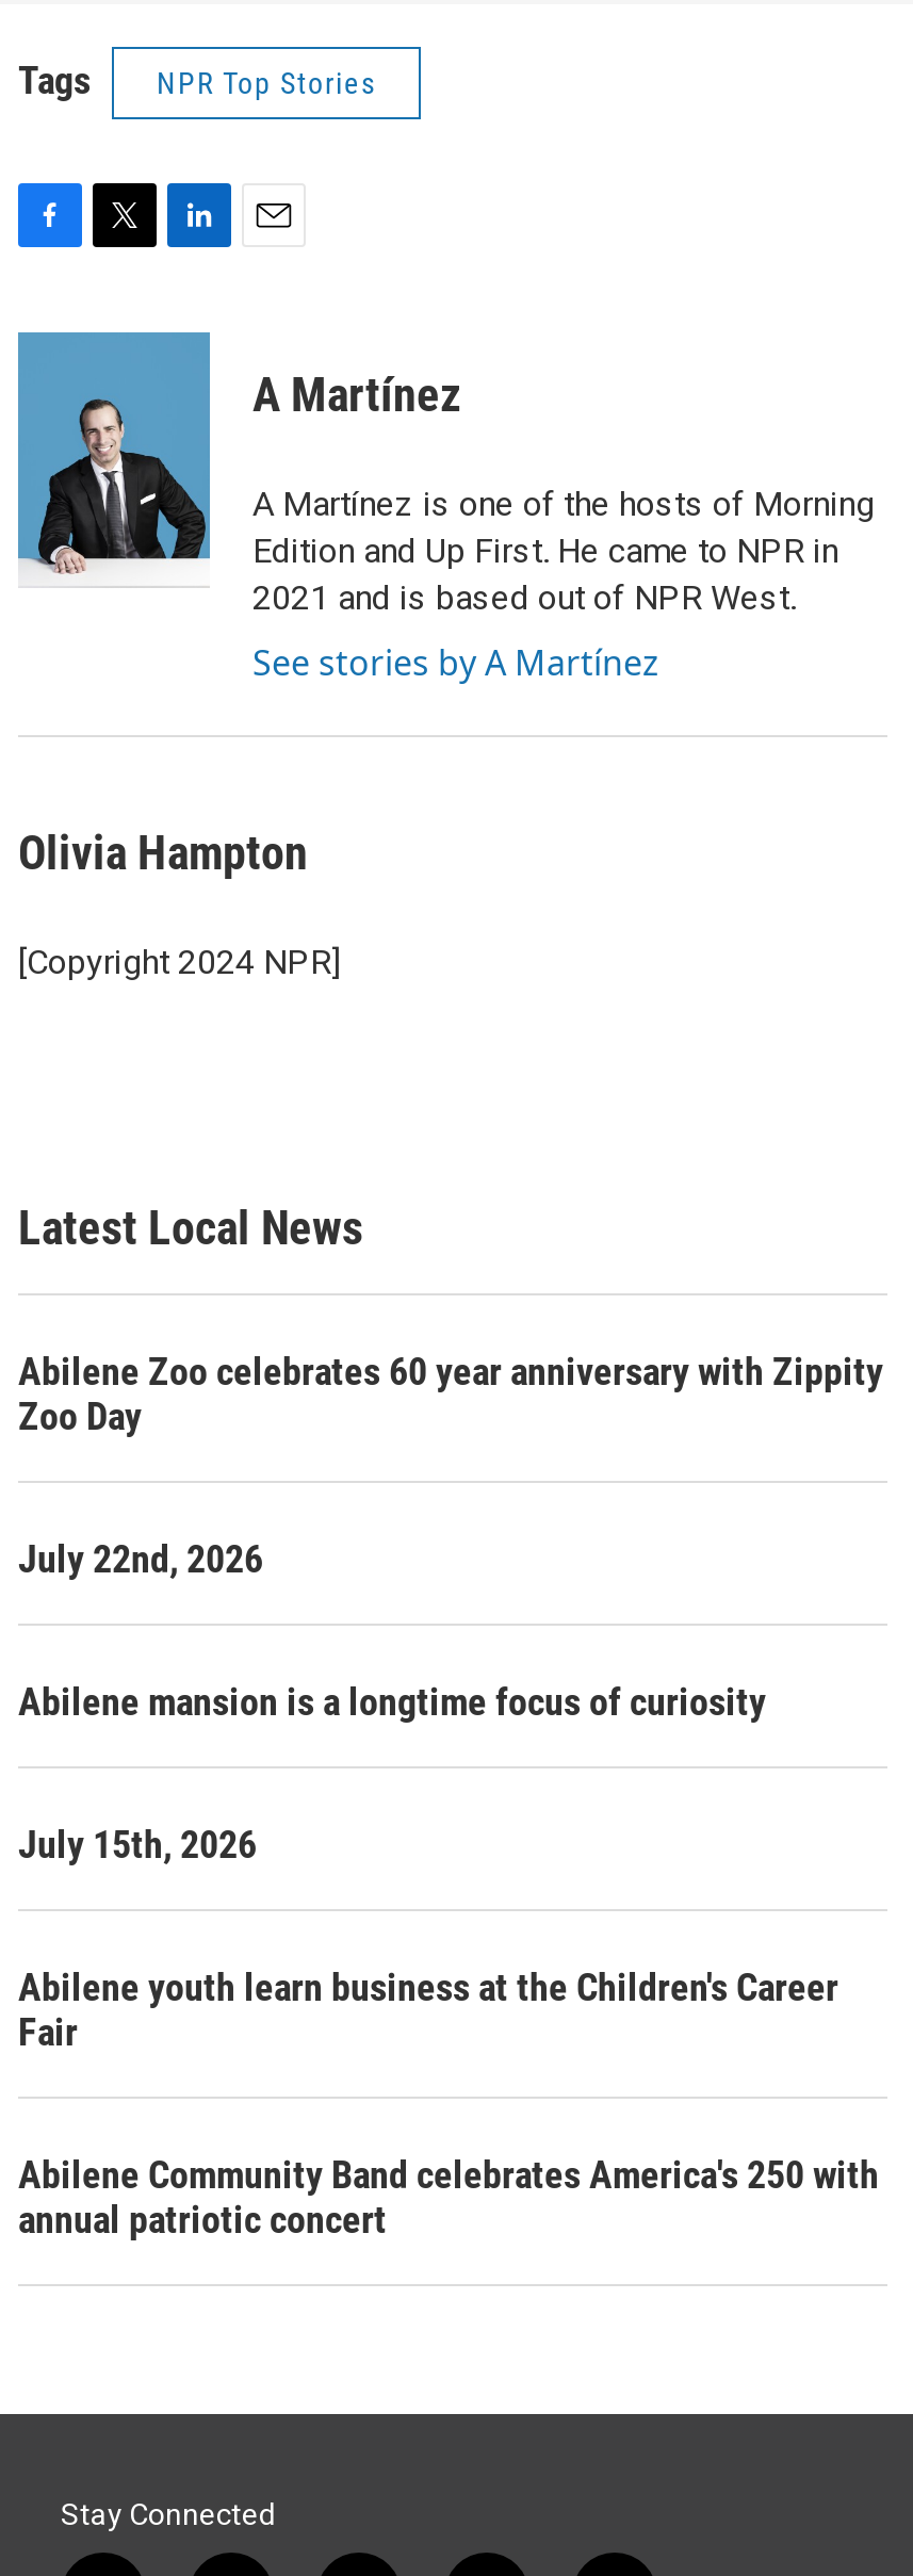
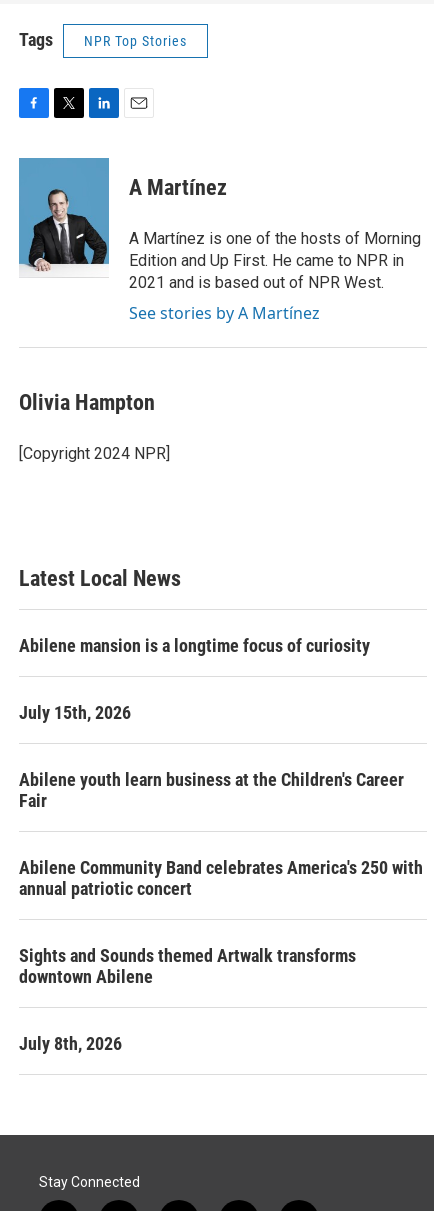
[18,1349,883,1581] Abilene Zoo celebrates 60 year anniversary with Zippity | Zoo Day | July 22nd, 2026 -> none
moved [18,1679,879,2242] -> [19,635,423,899]: Abilene mansion is a longtime focus of curiosity | July 15th, 2026 | Abilene youth learn business at the Children's Career | Fair | Abilene Community Band celebrates America's 250 with | annual patriotic concert
none -> [19,945,356,1054] Sights and Sounds themed Artwalk transforms | downtown Abilene | July 8th, 2026

